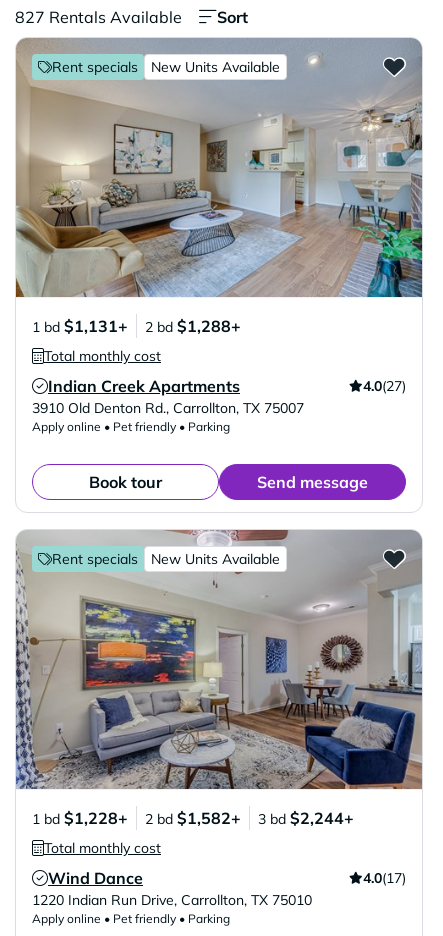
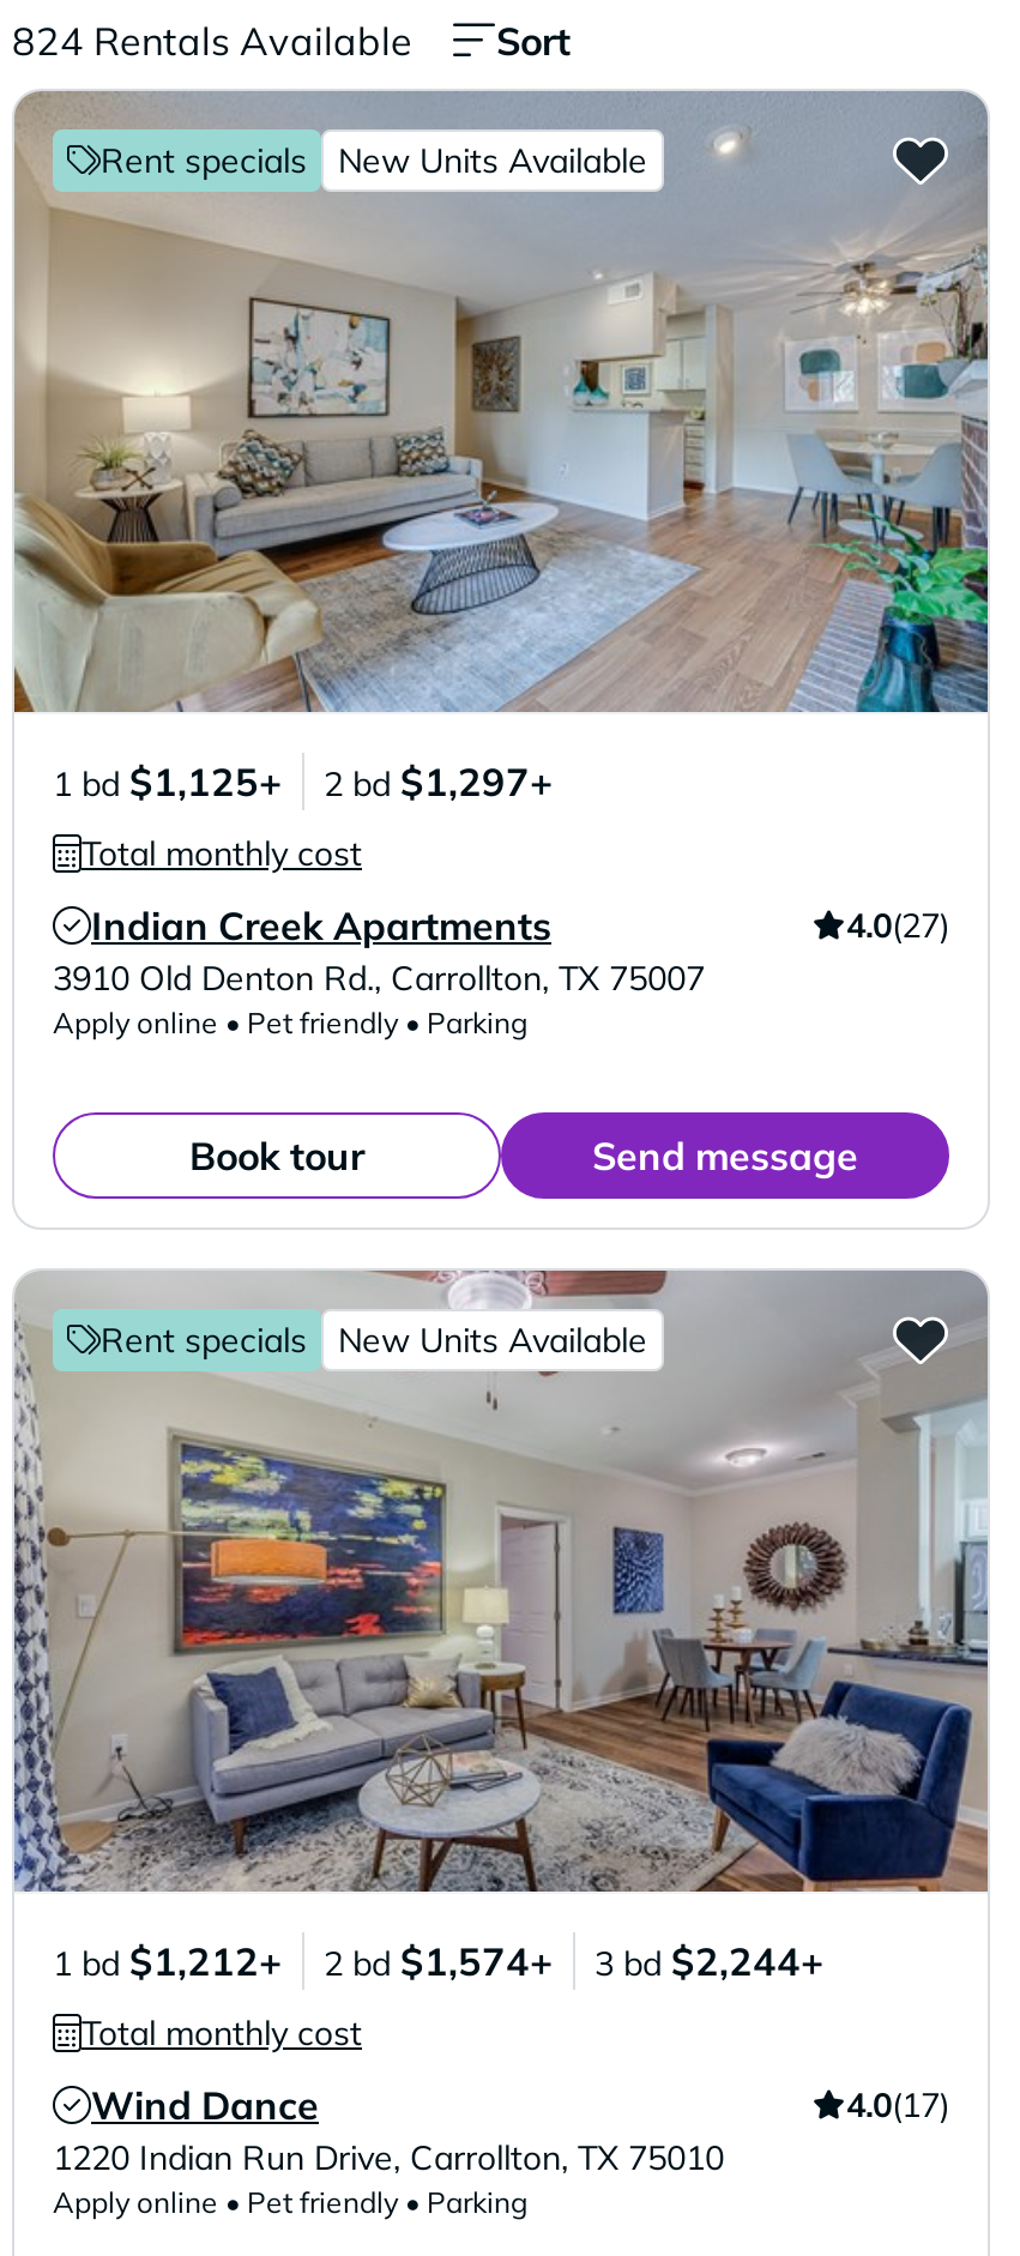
[15,7,182,27] 827 Rentals Available -> [12,17,412,65] 824 Rentals Available
[32,316,128,336] 1 bd $1,131+ -> [53,758,283,806] 1 bd $1,125+
[145,316,241,336] 2 bd $1,288+ -> [324,758,554,806] 2 bd $1,297+
[32,808,128,828] 1 bd $1,228+ -> [53,1937,283,1985] 1 bd $1,212+
[145,808,241,828] 2 bd $1,582+ -> [324,1937,554,1985] 2 bd $1,574+

